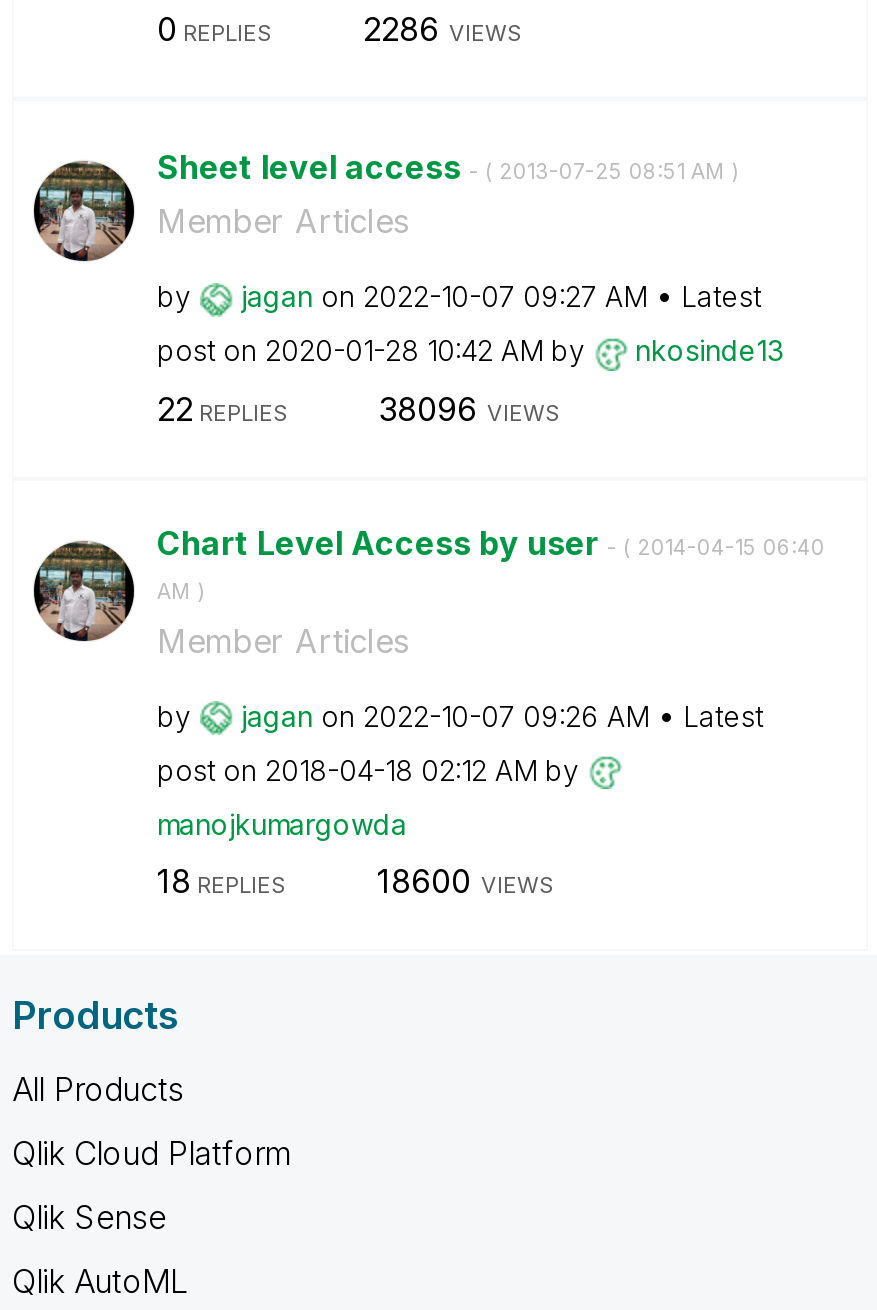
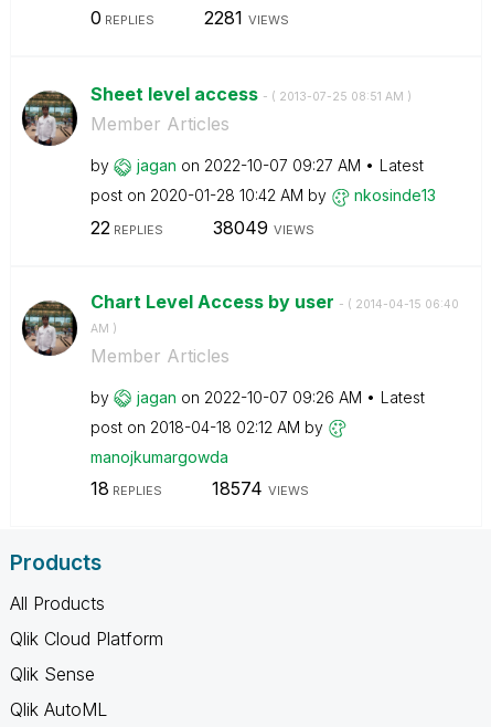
[363,9,523,49] 2286 VIEWS -> [204,7,289,29] 2281 VIEWS
[379,388,561,428] 38096 VIEWS -> [212,216,314,238] 38049 VIEWS
[377,861,555,901] 18600 VIEWS -> [211,477,308,499] 18574 VIEWS

